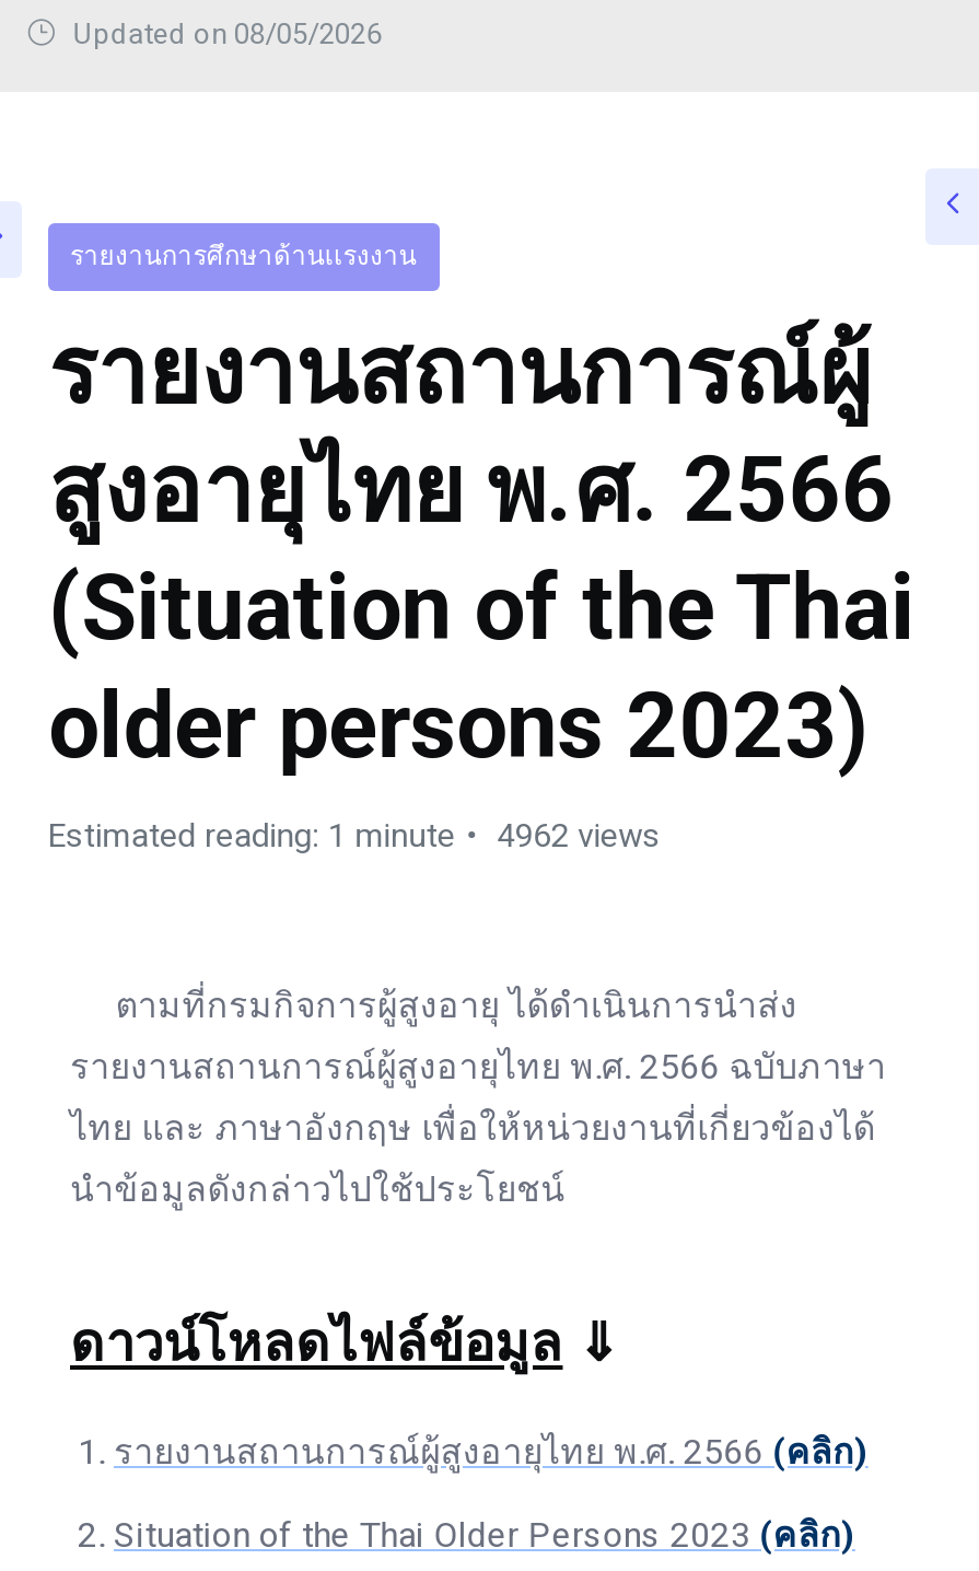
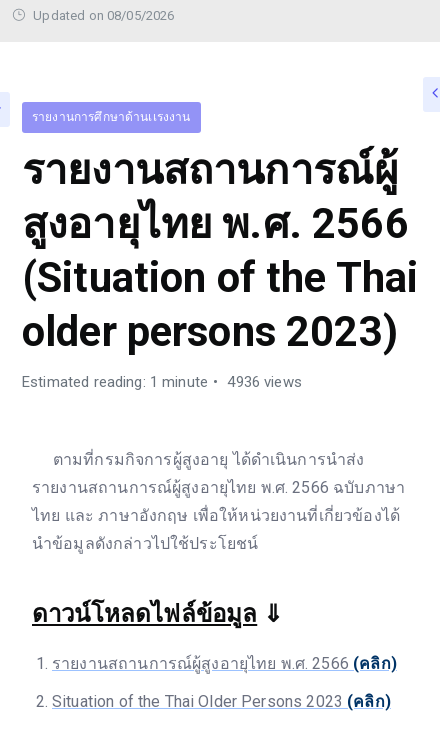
[48,816,660,856] Estimated reading: 1 minute 4962 views -> [22,373,302,391] Estimated reading: 1 minute 4936 views

